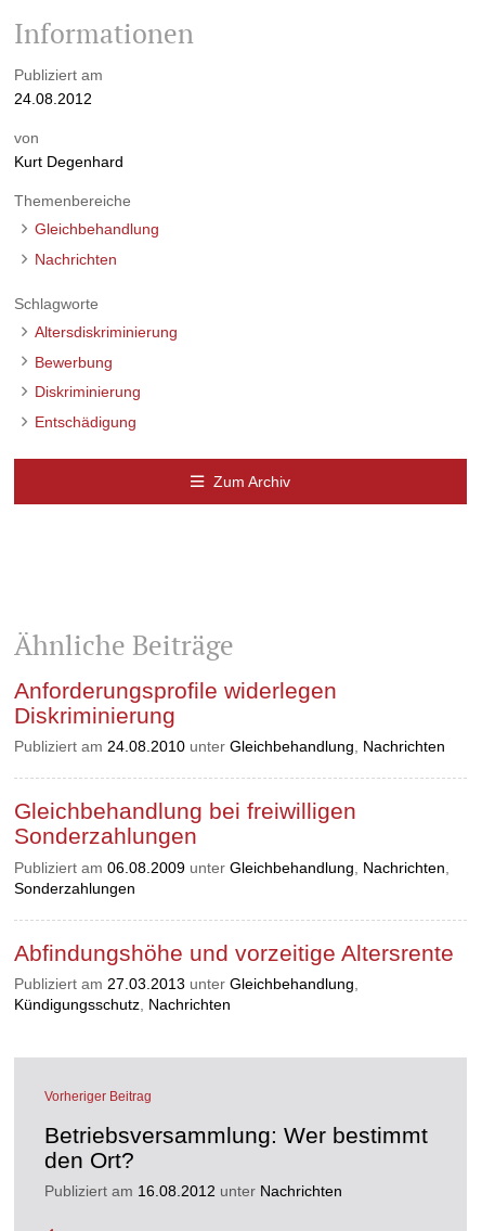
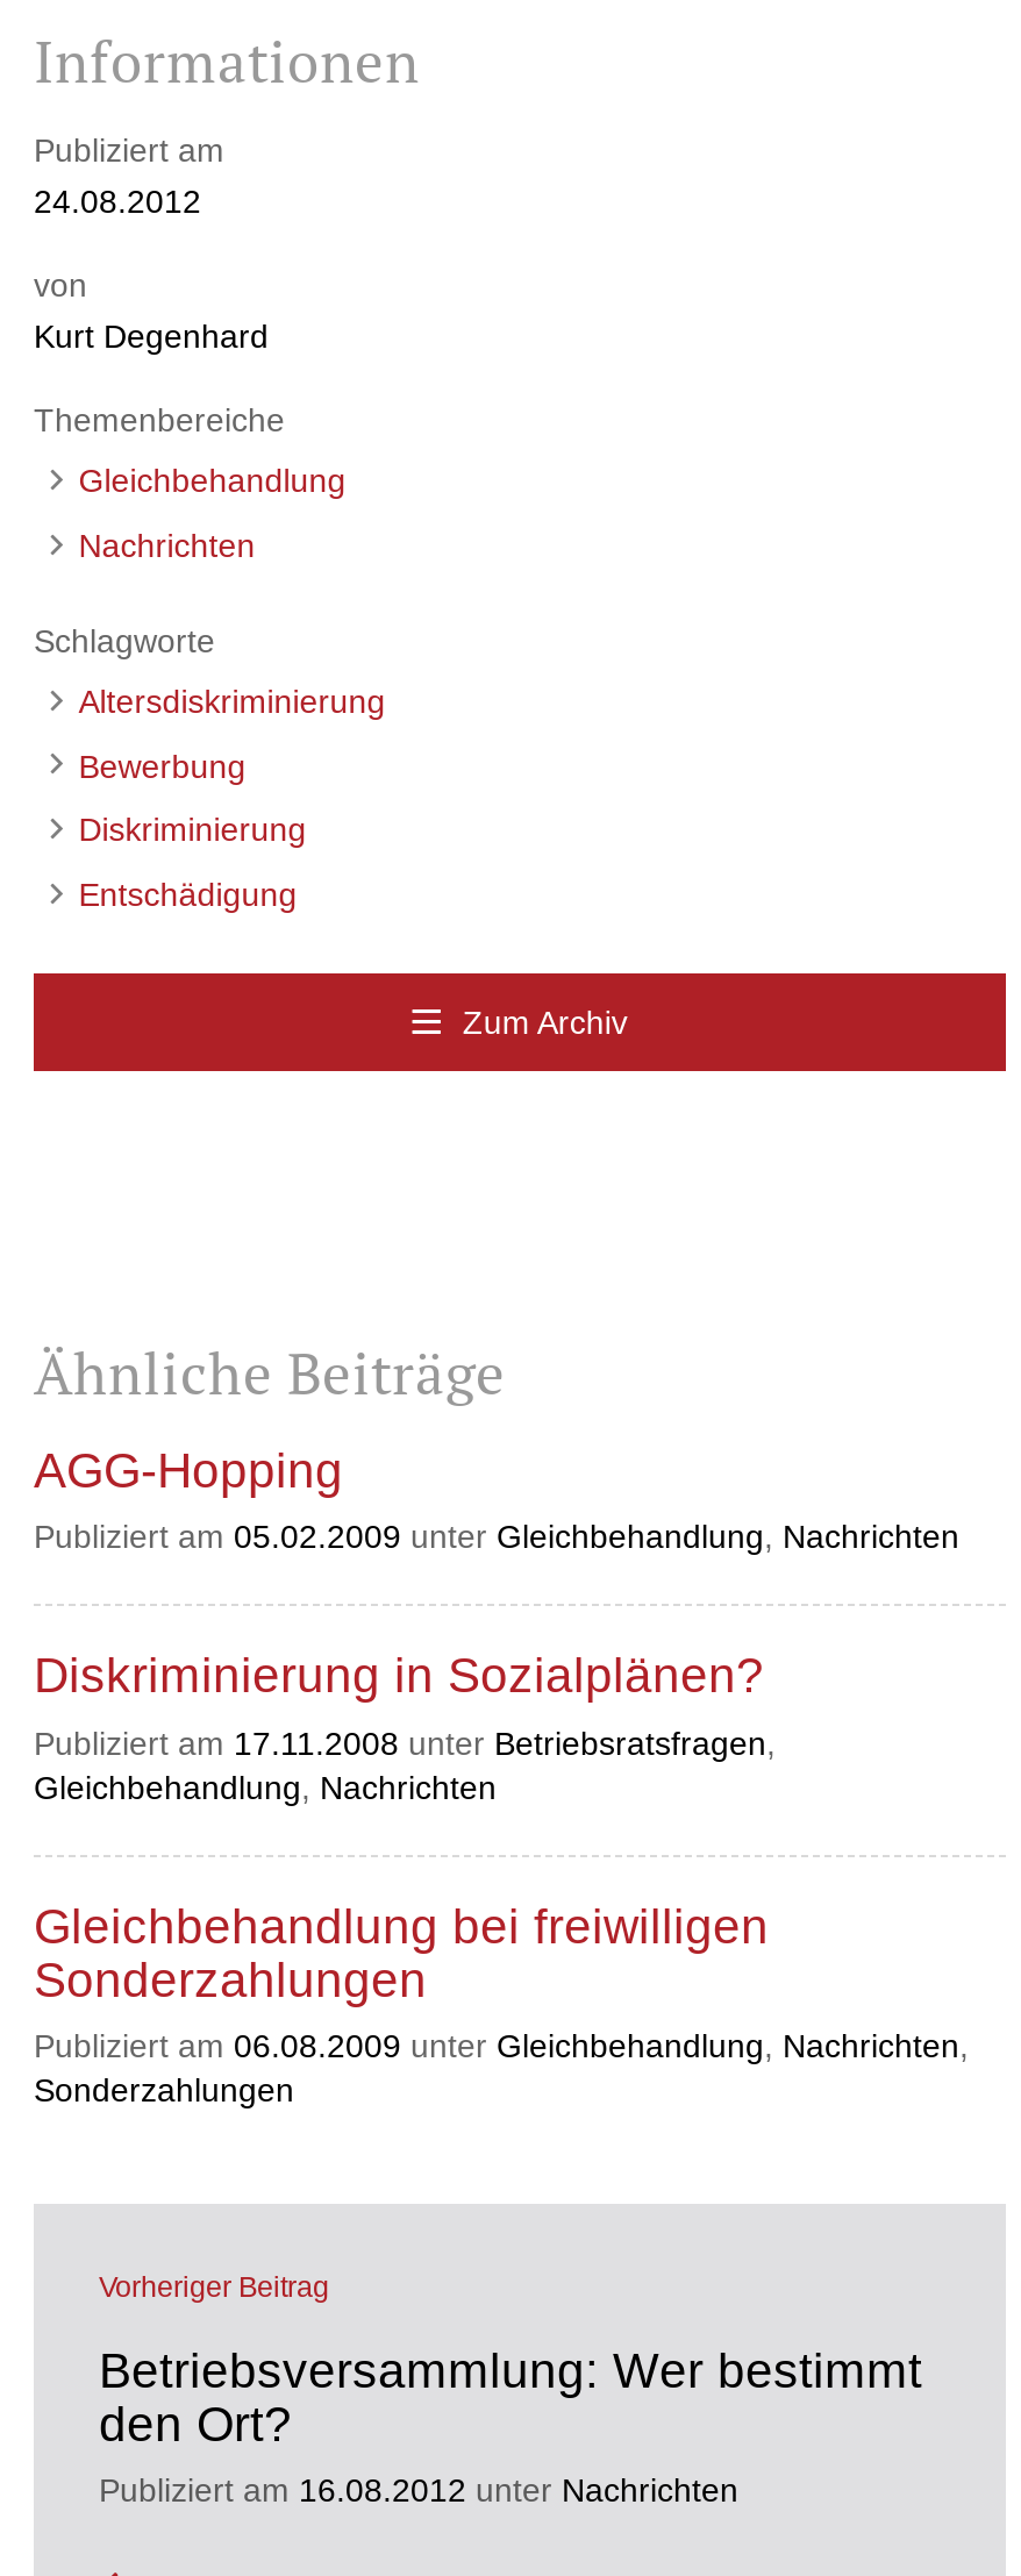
[14,678,445,755] Anforderungsprofile widerlegen | Diskriminierung | Publiziert am 24.08.2010 unter Gleichbehandlung, Nachrichten -> [34,1443,959,1805] AGG-Hopping | Publiziert am 05.02.2009 unter Gleichbehandlung, Nachrichten | Diskriminierung in Sozialplänen? | Publiziert am 17.11.2008 unter Betriebsratsfragen, | Gleichbehandlung, Nachrichten
moved [14,799,450,897] -> [34,1899,969,2109]: Gleichbehandlung bei freiwilligen | Sonderzahlungen | Publiziert am 06.08.2009 unter Gleichbehandlung, Nachrichten, | Sonderzahlungen
[14,940,454,1013] Abfindungshöhe und vorzeitige Altersrente | Publiziert am 27.03.2013 unter Gleichbehandlung, | Kündigungsschutz, Nachrichten -> none

